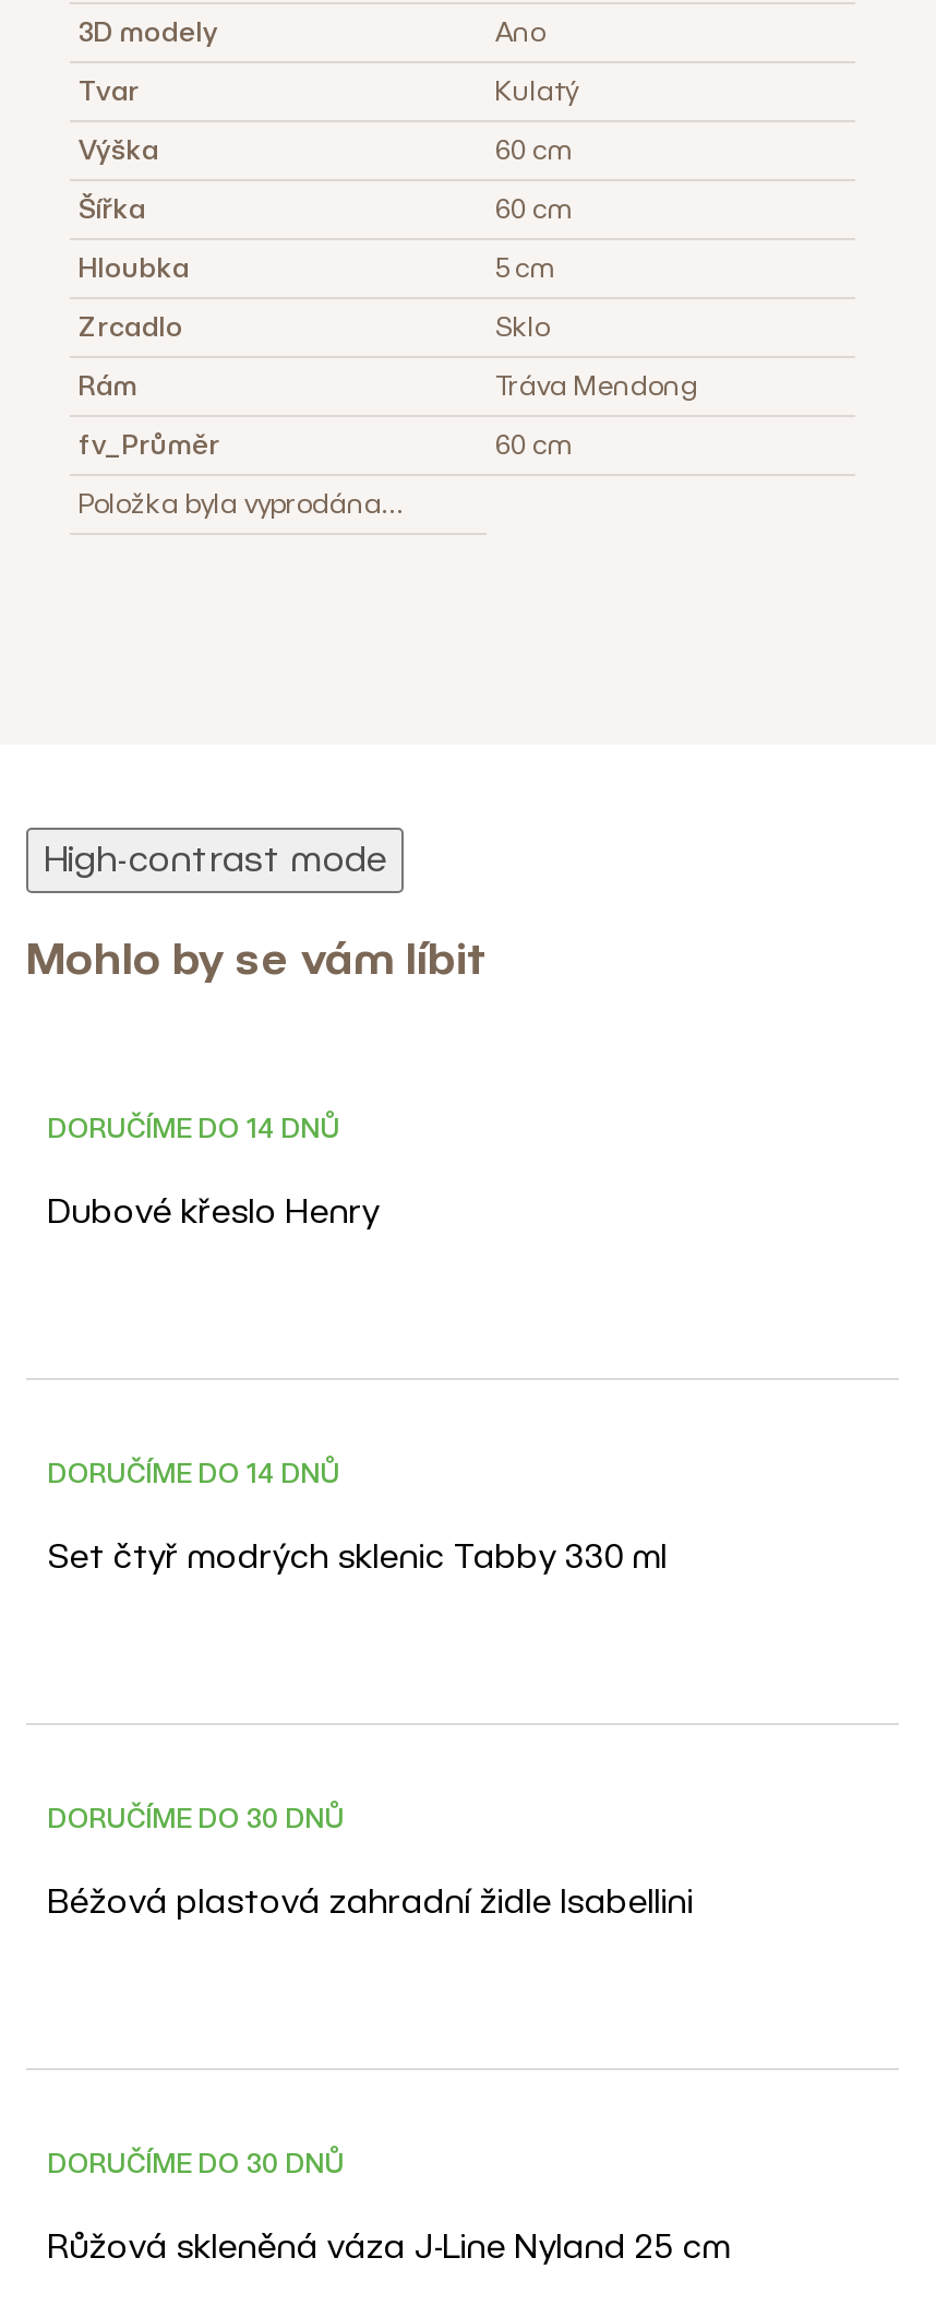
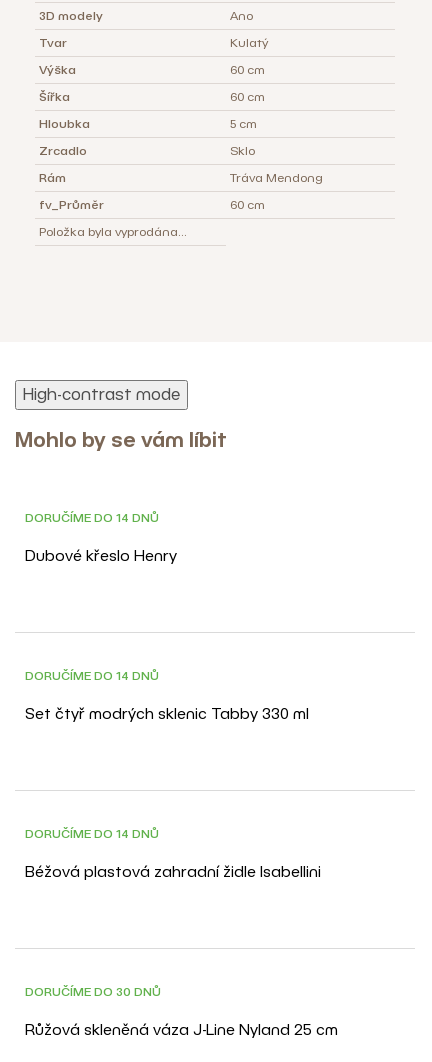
[48,1802,345,1835] DORUČÍME DO 30 DNŮ -> [25,826,159,841] DORUČÍME DO 14 DNŮ

